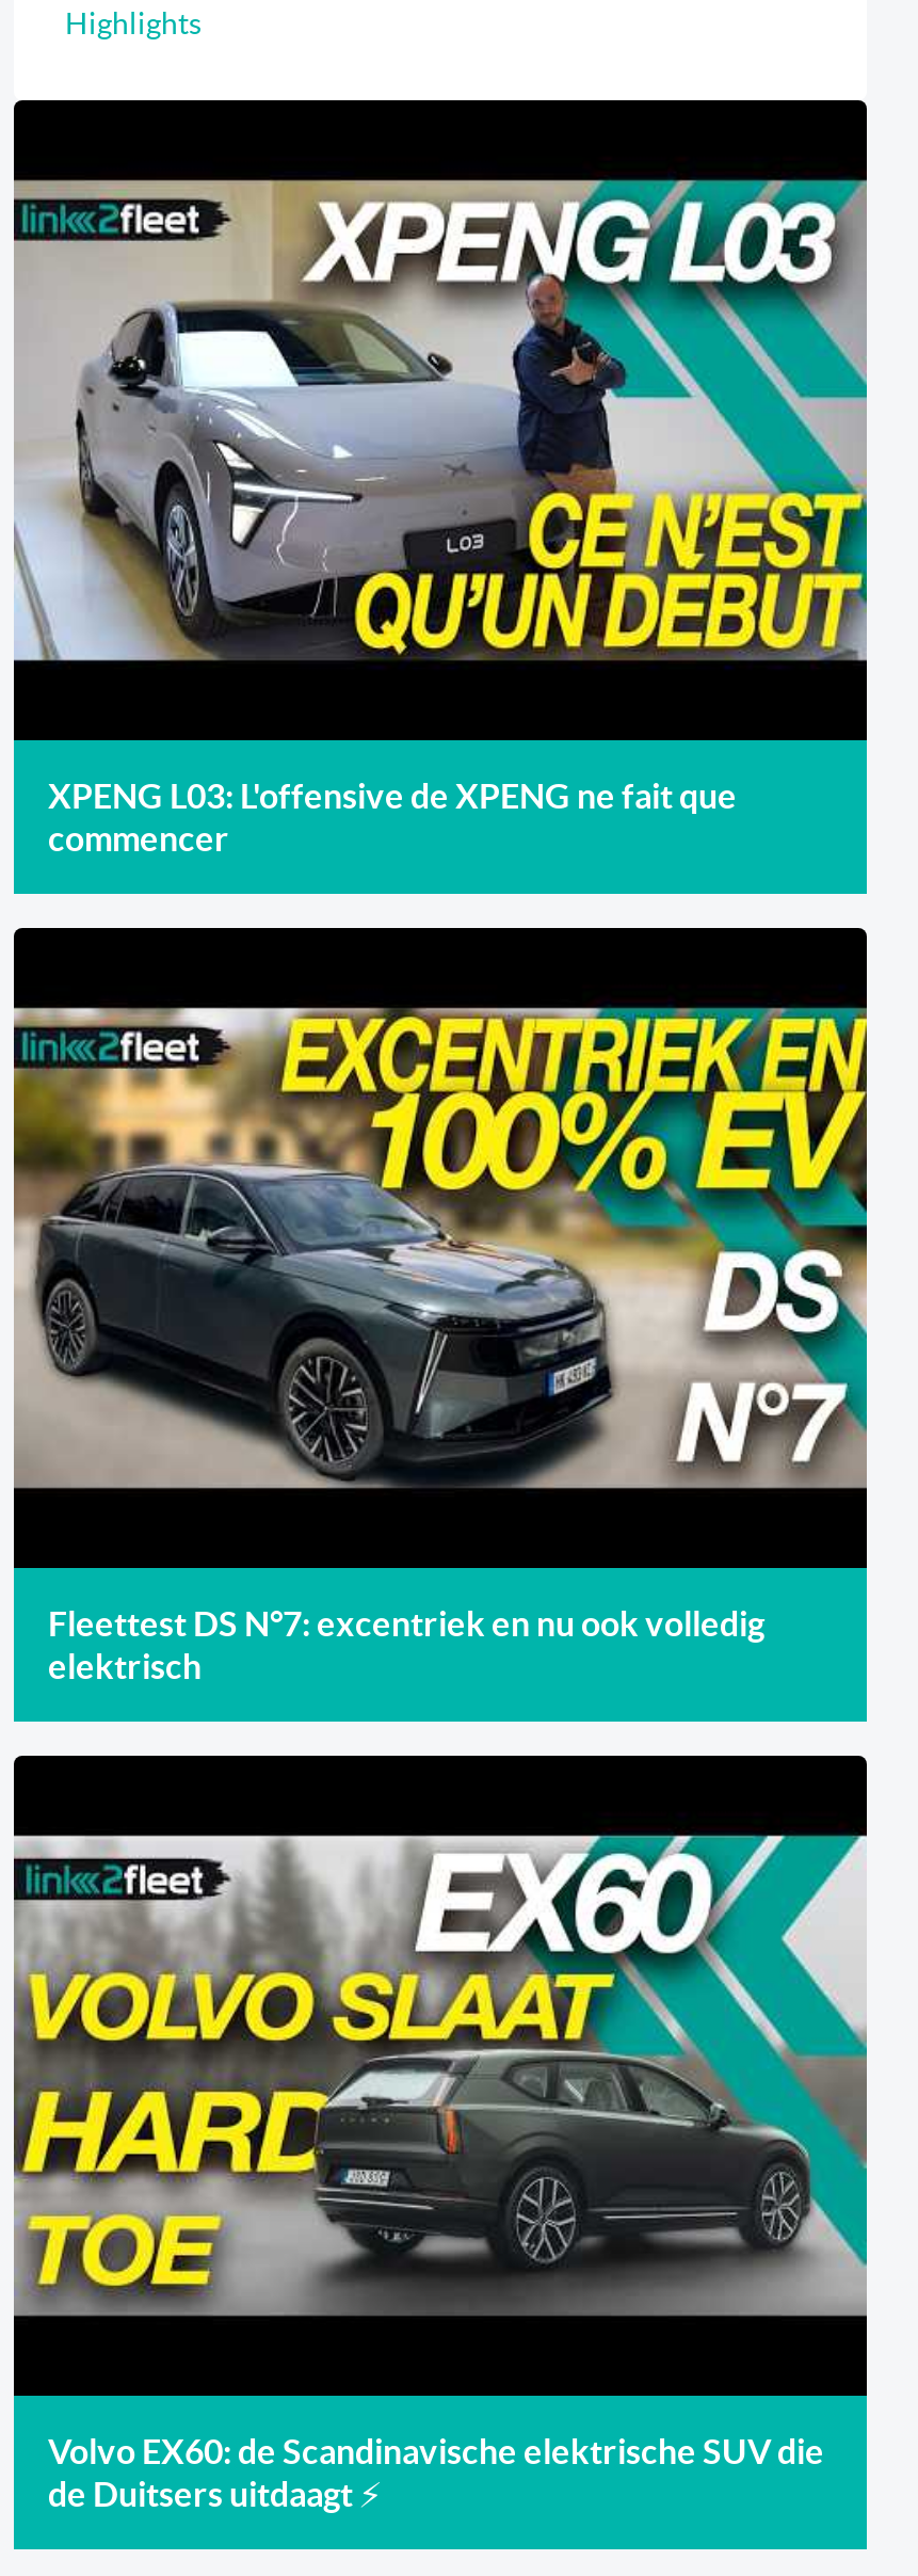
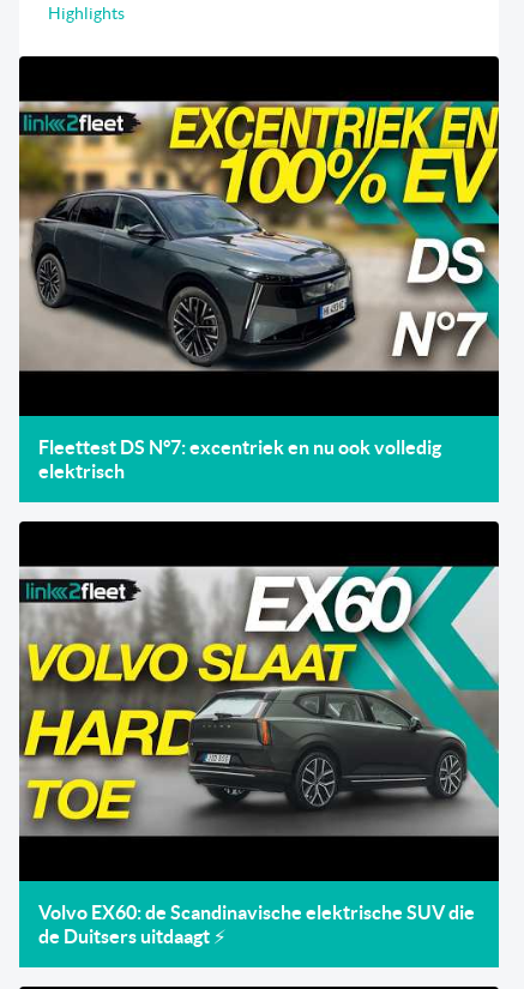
[16,179,867,661] [image] -> none
[48,776,737,857] XPENG L03: L'offensive de XPENG ne fait que | commencer -> none

